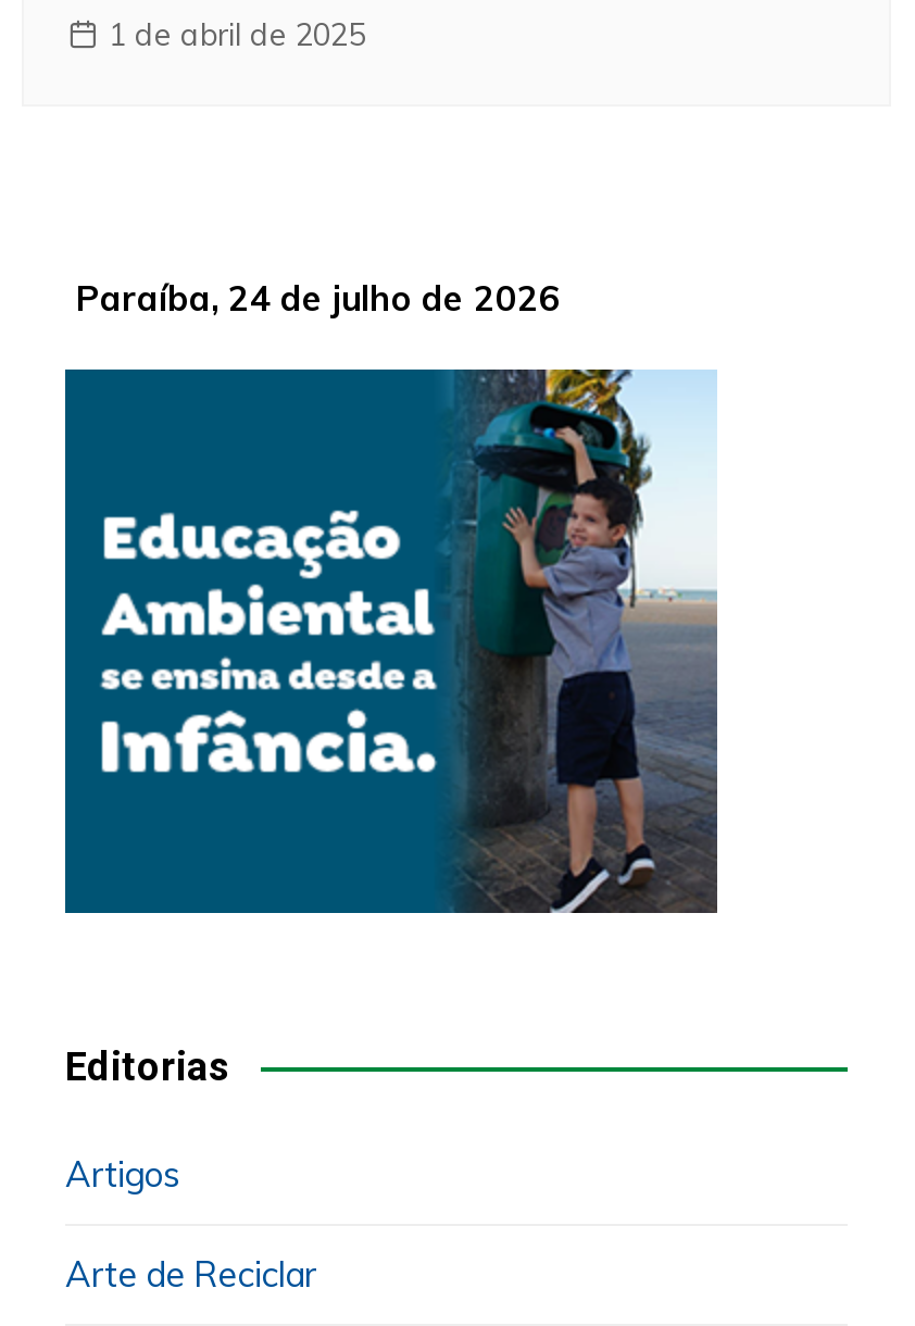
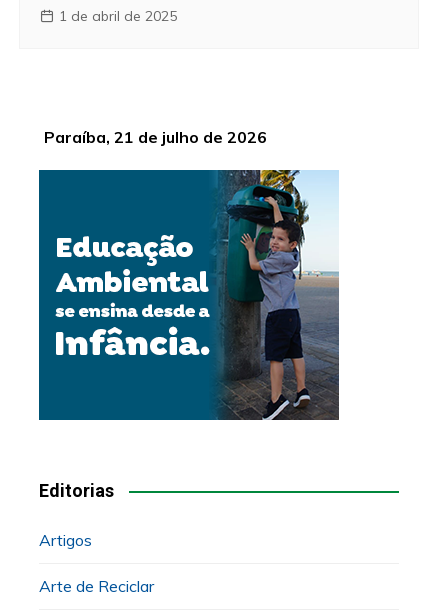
[76,277,561,320] Paraíba, 24 de julho de 2026 -> [44,127,267,147] Paraíba, 21 de julho de 2026

